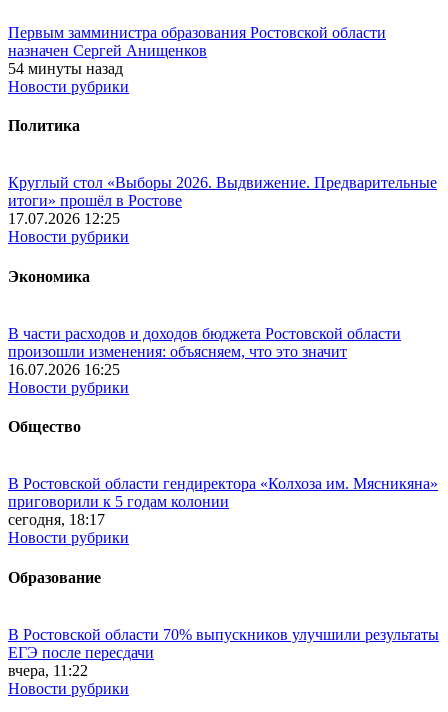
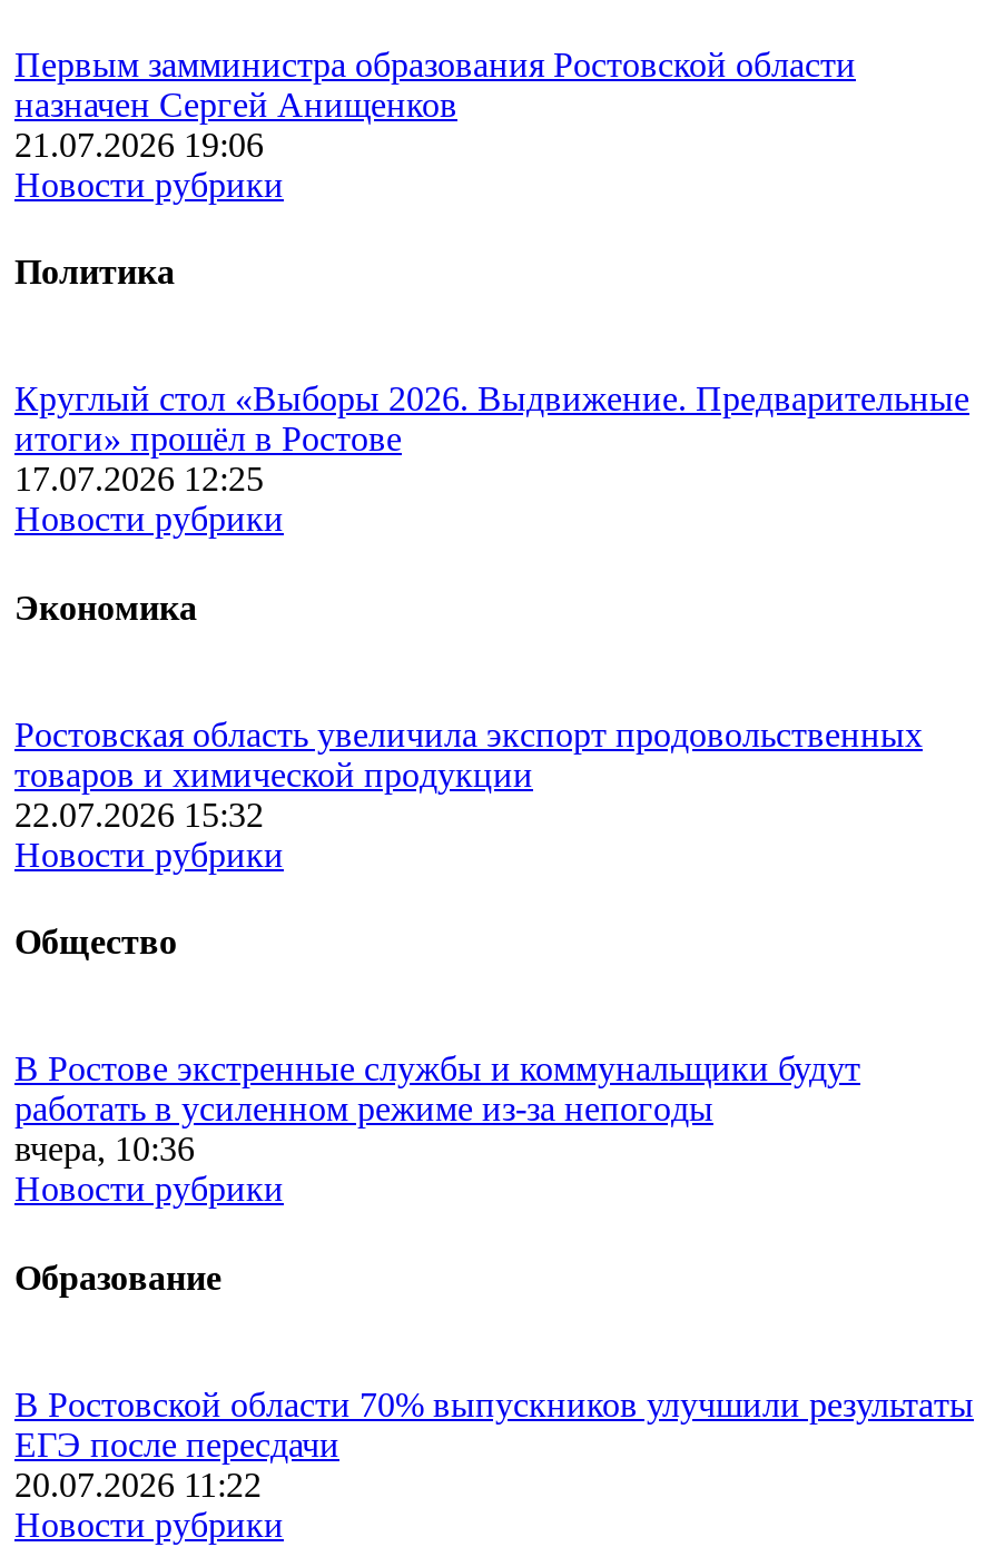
[8,60,123,77] 54 минуты назад -> [14,125,264,163] 21.07.2026 19:06
[8,325,401,378] В части расходов и доходов бюджета Ростовской области | произошли изменения: объясняем, что это значит | 16.07.2026 16:25 -> [14,715,923,833] Ростовская область увеличила экспорт продовольственных | товаров и химической продукции | 22.07.2026 15:32
[8,475,438,528] В Ростовской области гендиректора «Колхоза им. Мясникяна» | приговорили к 5 годам колонии | сегодня, 18:17 -> [14,1050,860,1168] В Ростове экстренные службы и коммунальщики будут | работать в усиленном режиме из-за непогоды | вчера, 10:36
[8,662,88,679] вчера, 11:22 -> [14,1466,262,1503] 20.07.2026 11:22

